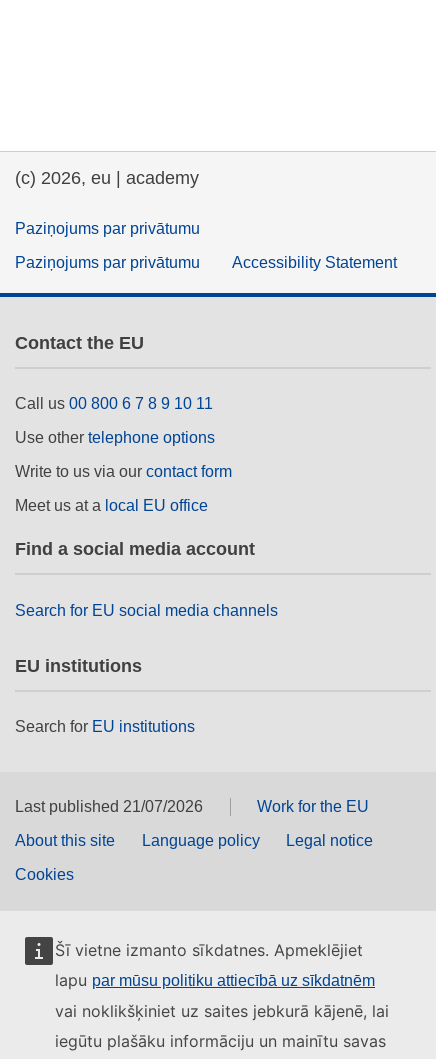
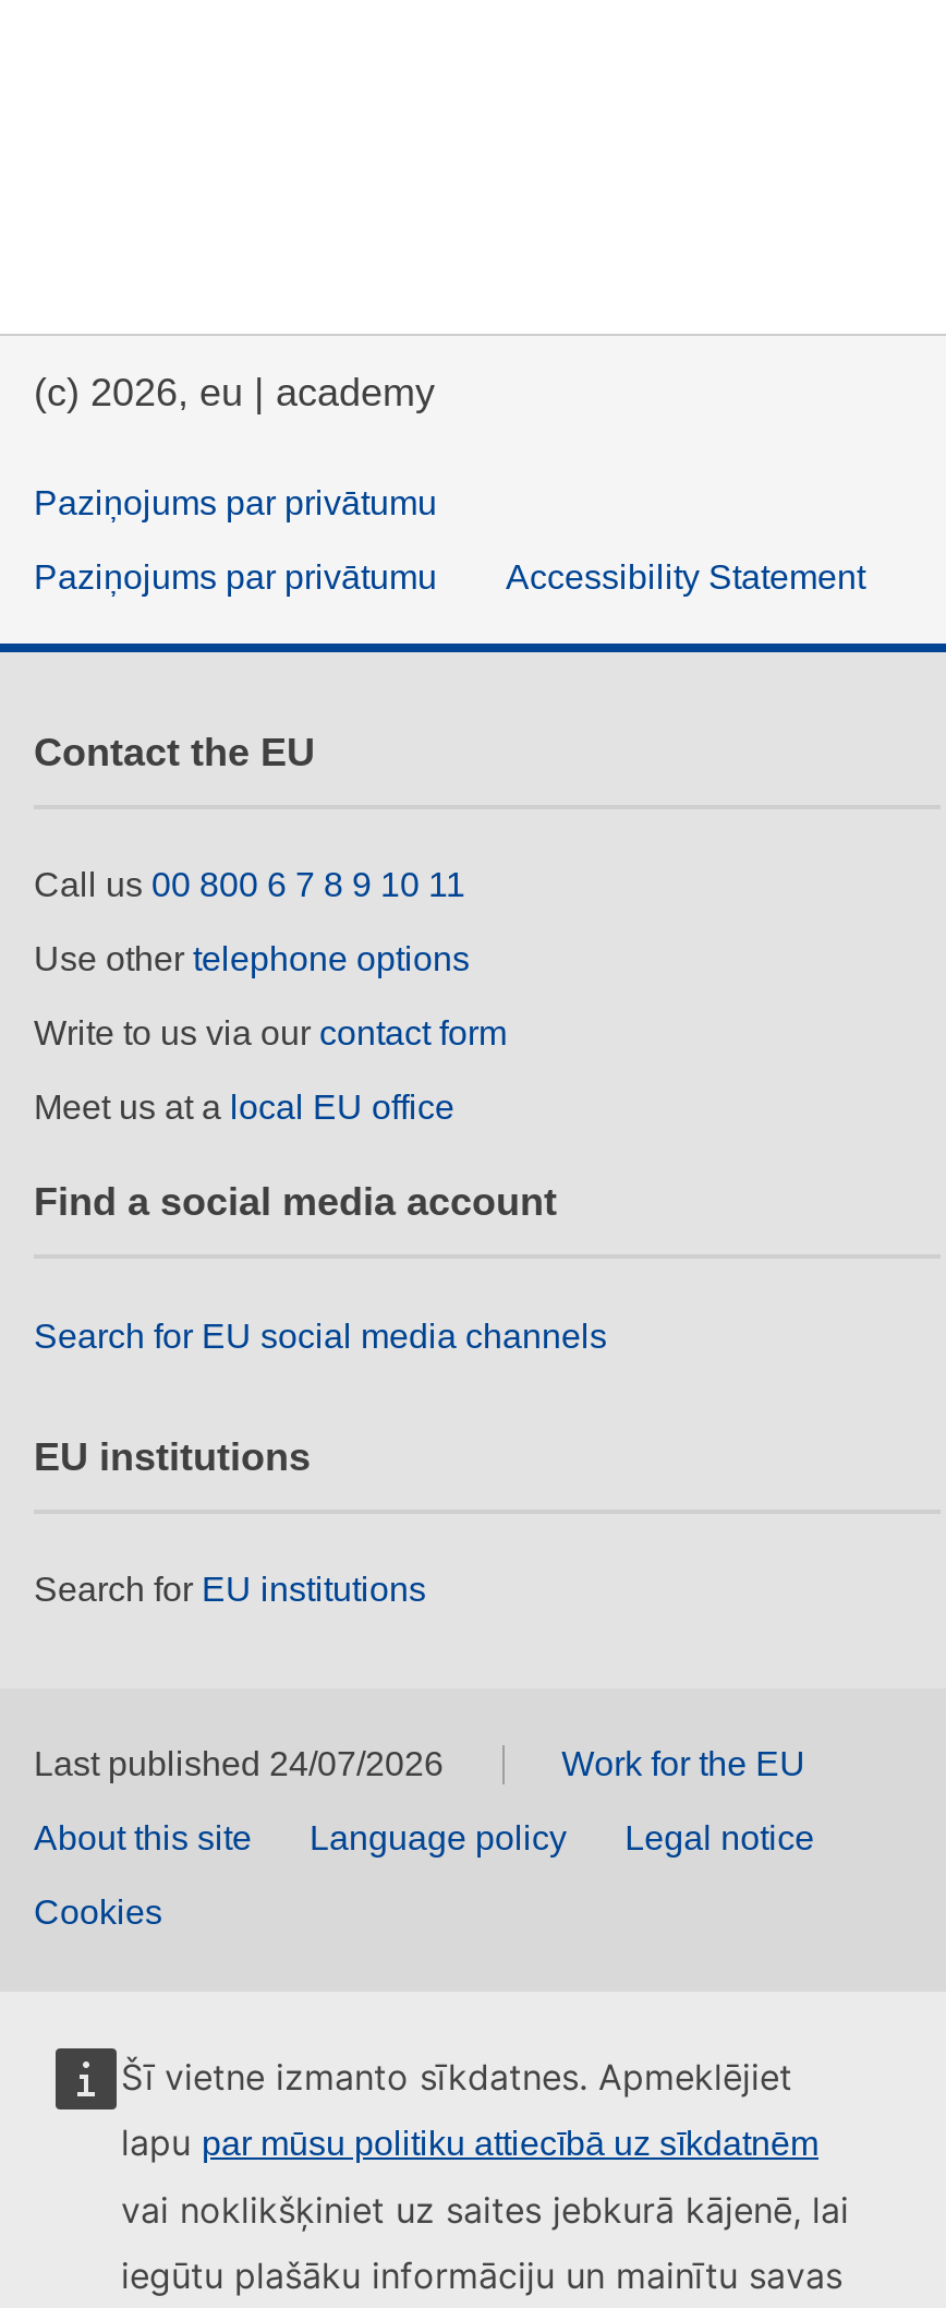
[15,798,203,815] Last published 21/07/2026 -> [34,1746,444,1783] Last published 24/07/2026

